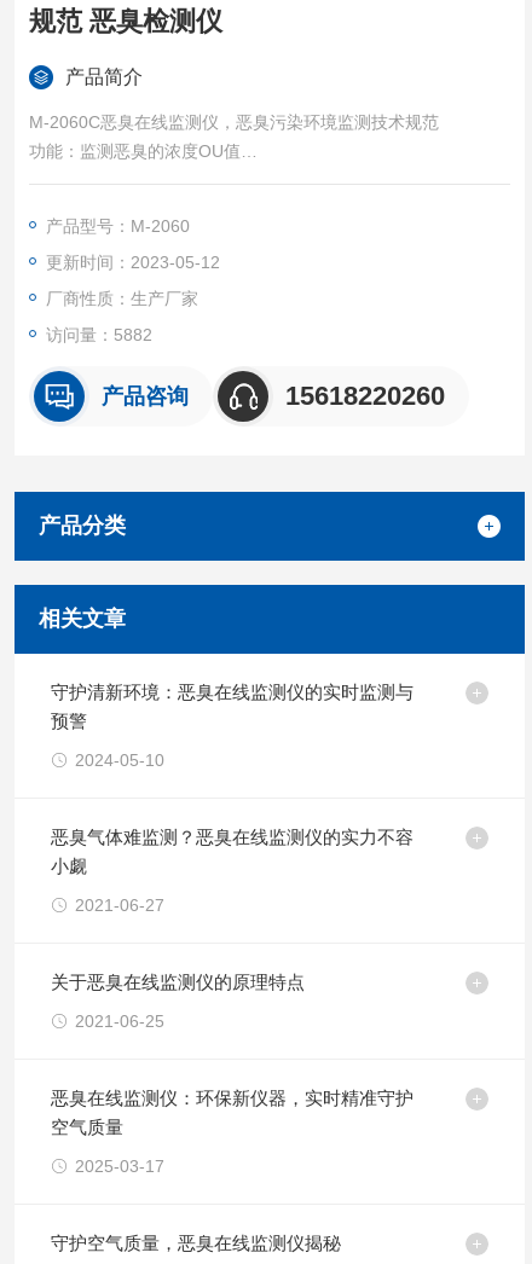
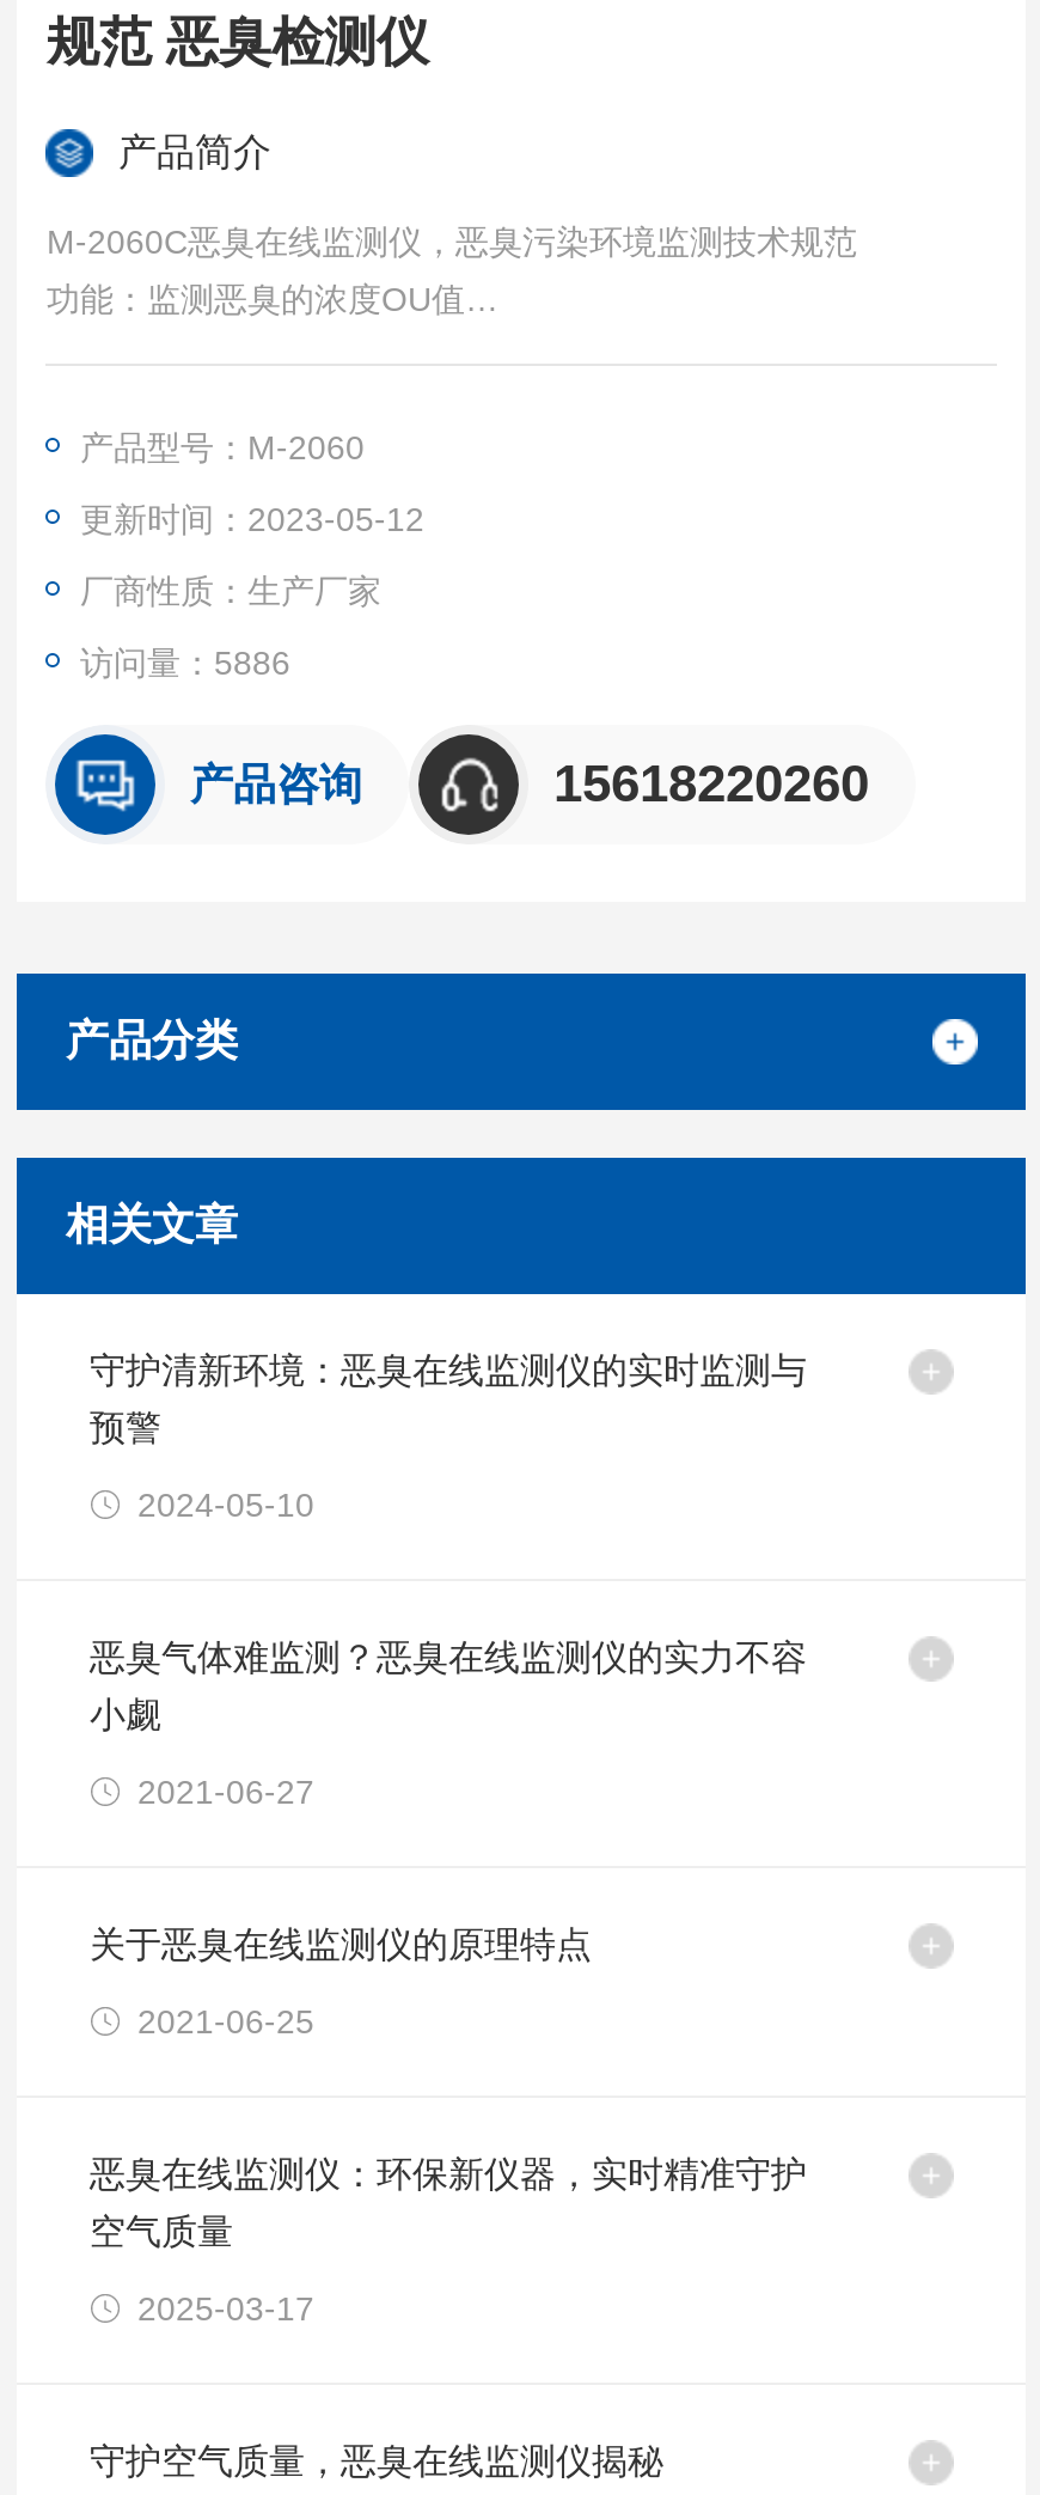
[46,325,153,344] 访问量：5882 -> [80,643,290,682] 访问量：5886

